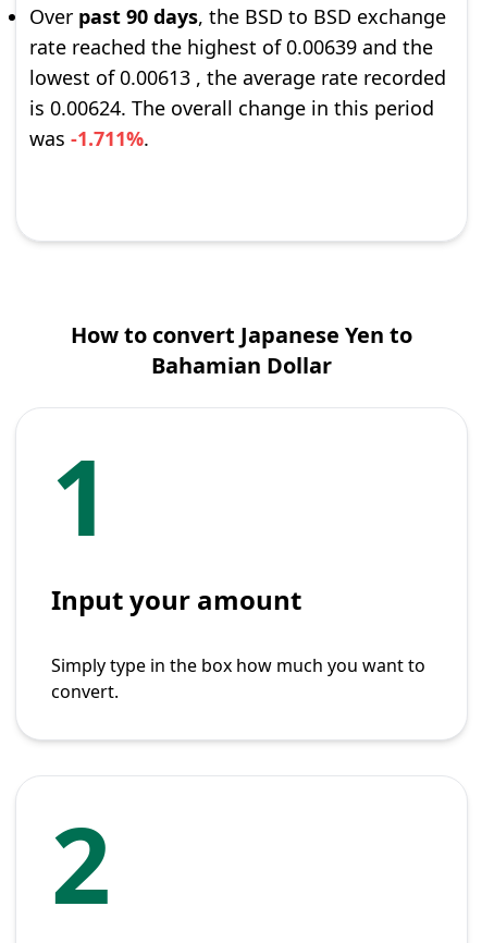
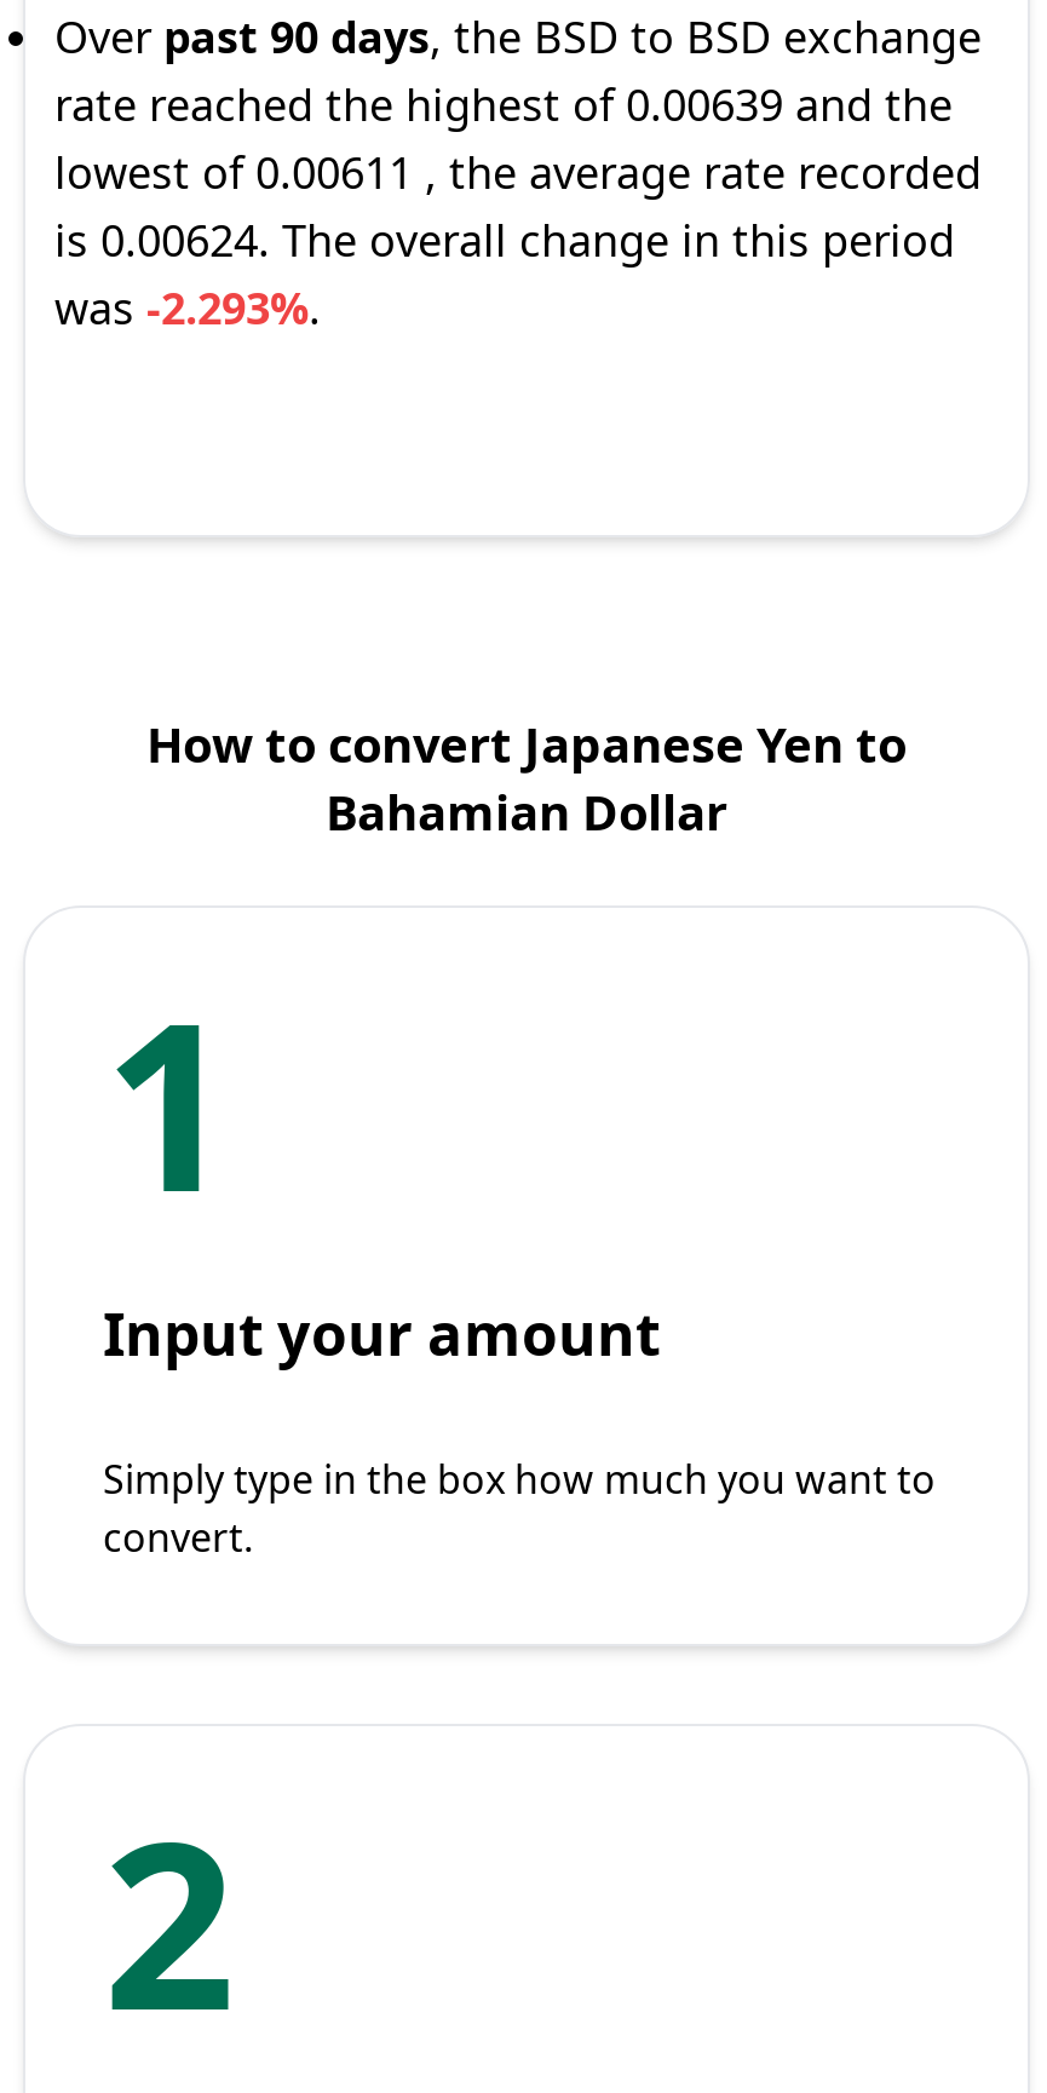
[29,64,446,90] lowest of 0.00613 , the average rate recorded -> [54,143,982,201] lowest of 0.00611 , the average rate recorded
[29,125,149,151] was -1.711%. -> [54,278,321,337] was -2.293%.

